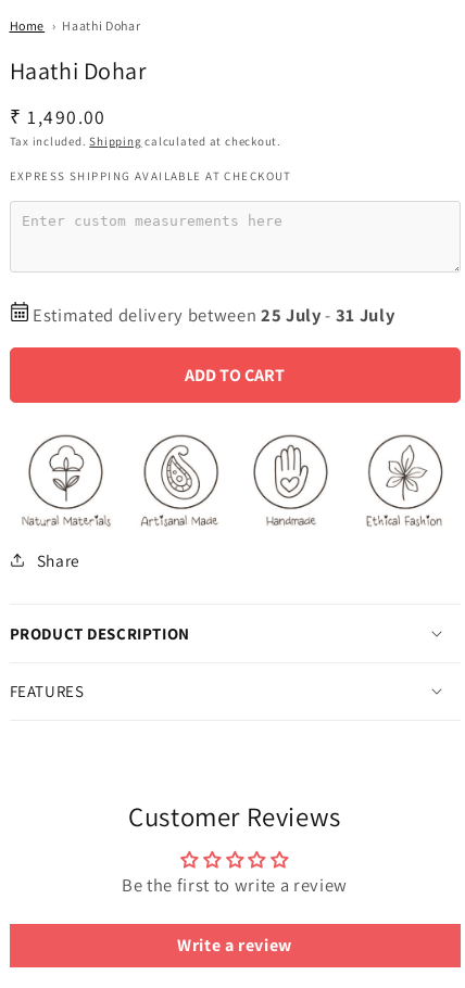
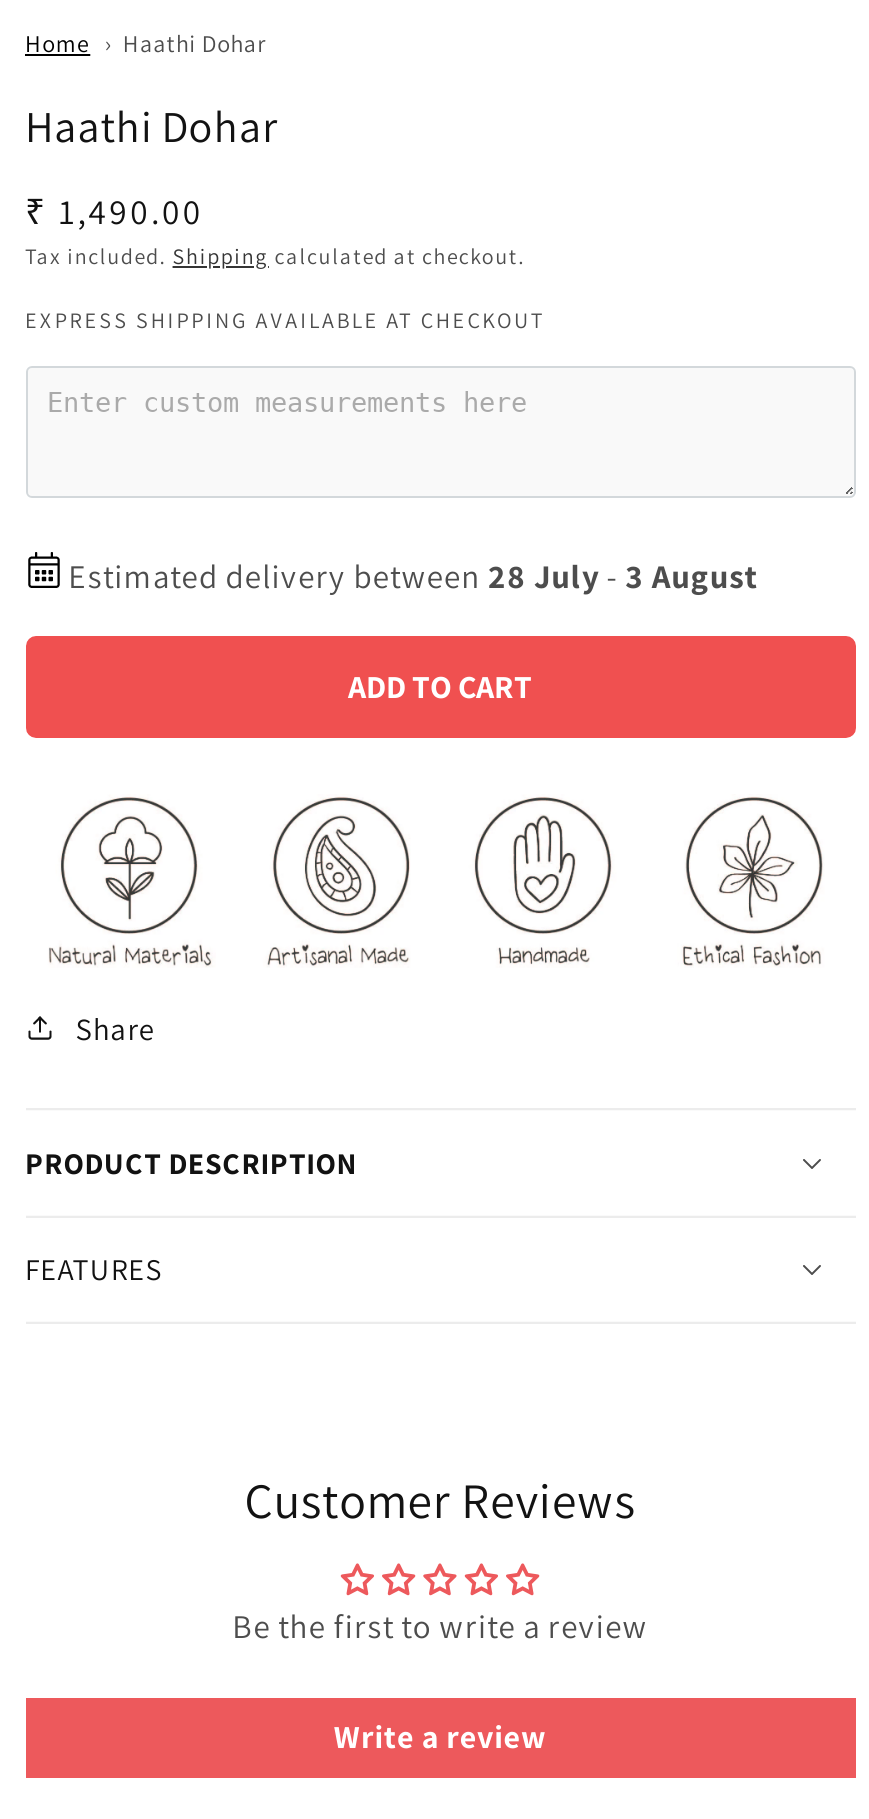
[33,303,395,327] Estimated delivery between 25 July - 31 July -> [68,554,758,598] Estimated delivery between 28 July - 3 August

